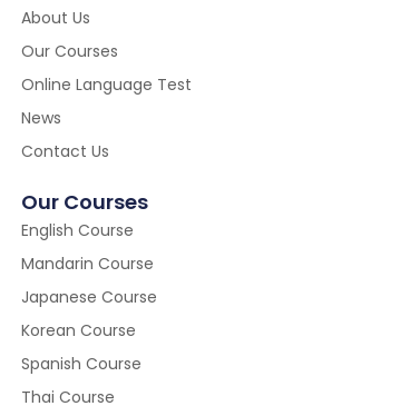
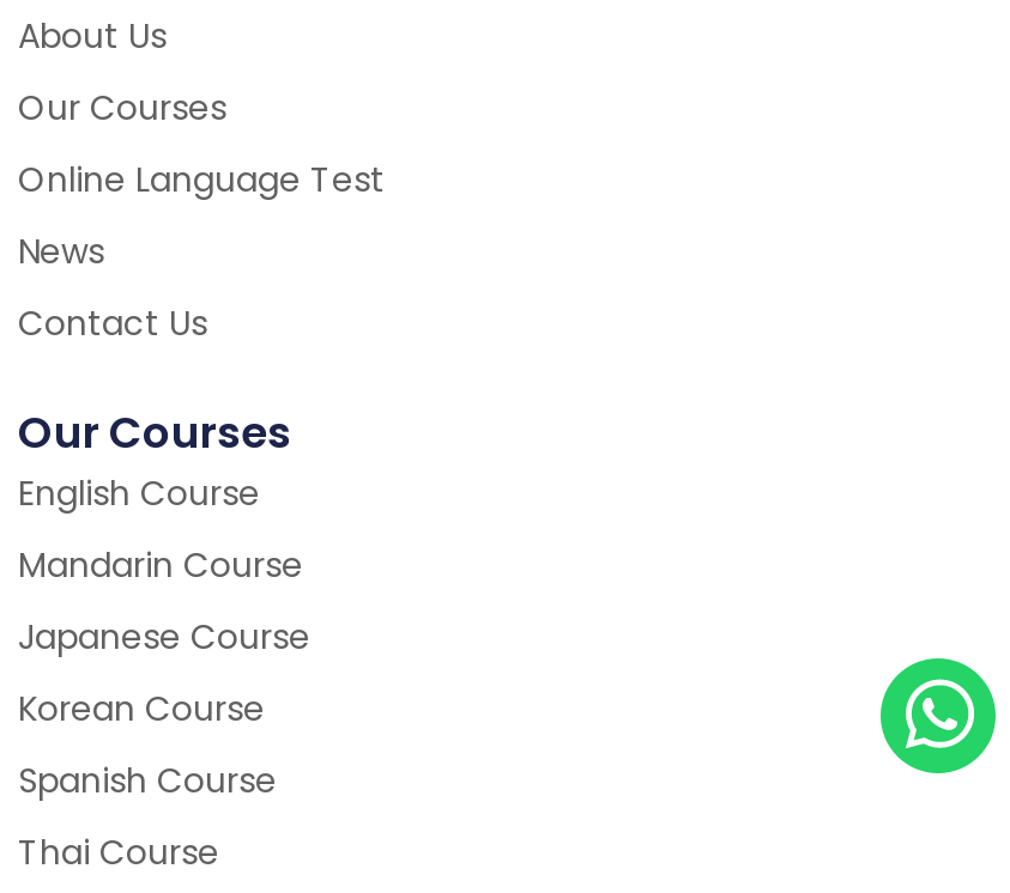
none -> [878,656,998,776] [image]

